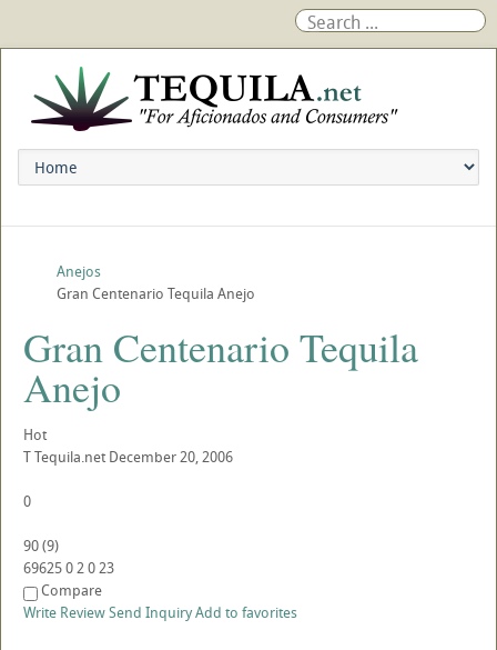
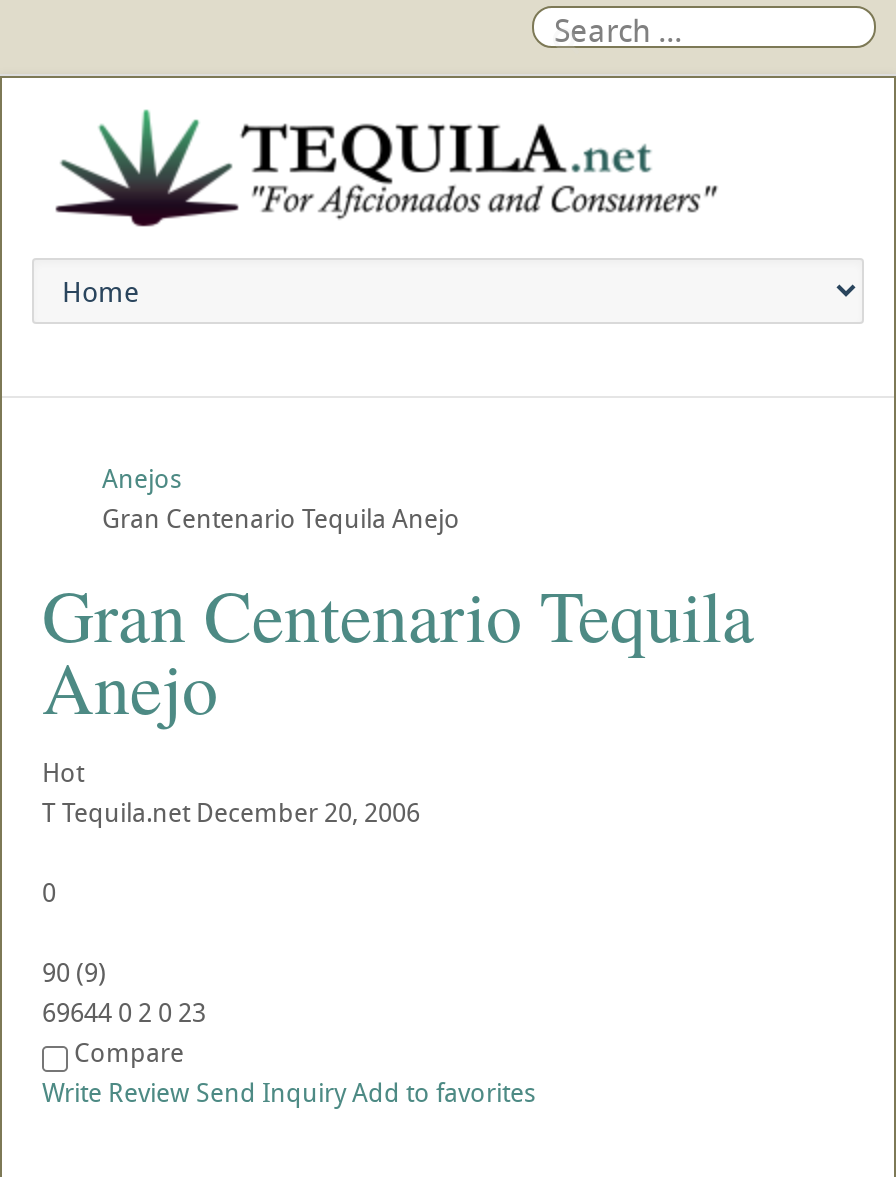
[23,558,114,578] 69625 0 2 0 23 -> [42,994,206,1030] 69644 0 2 0 23

